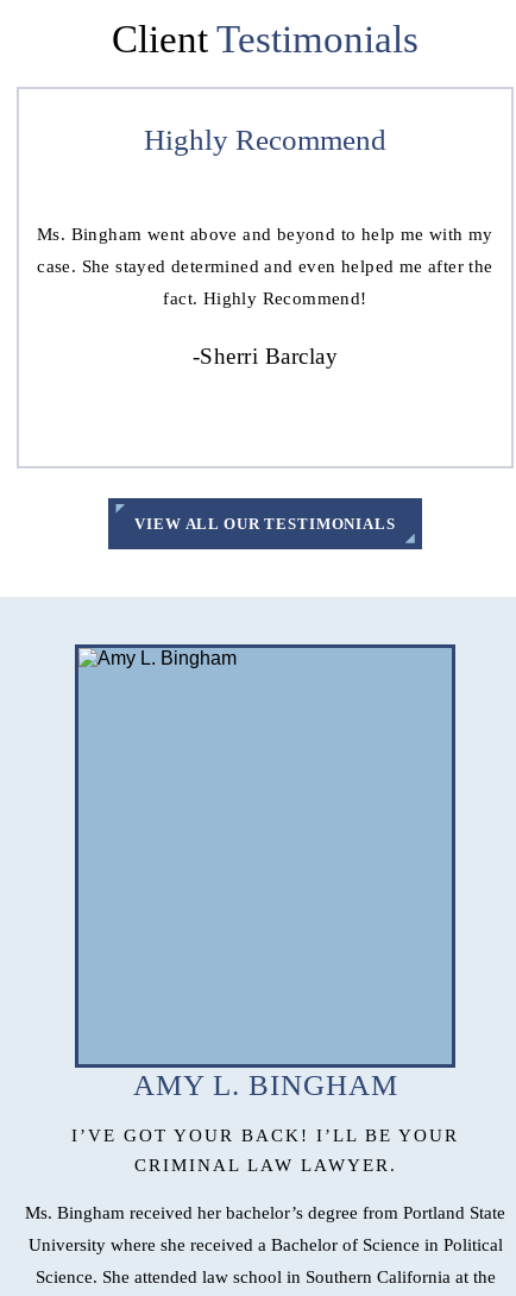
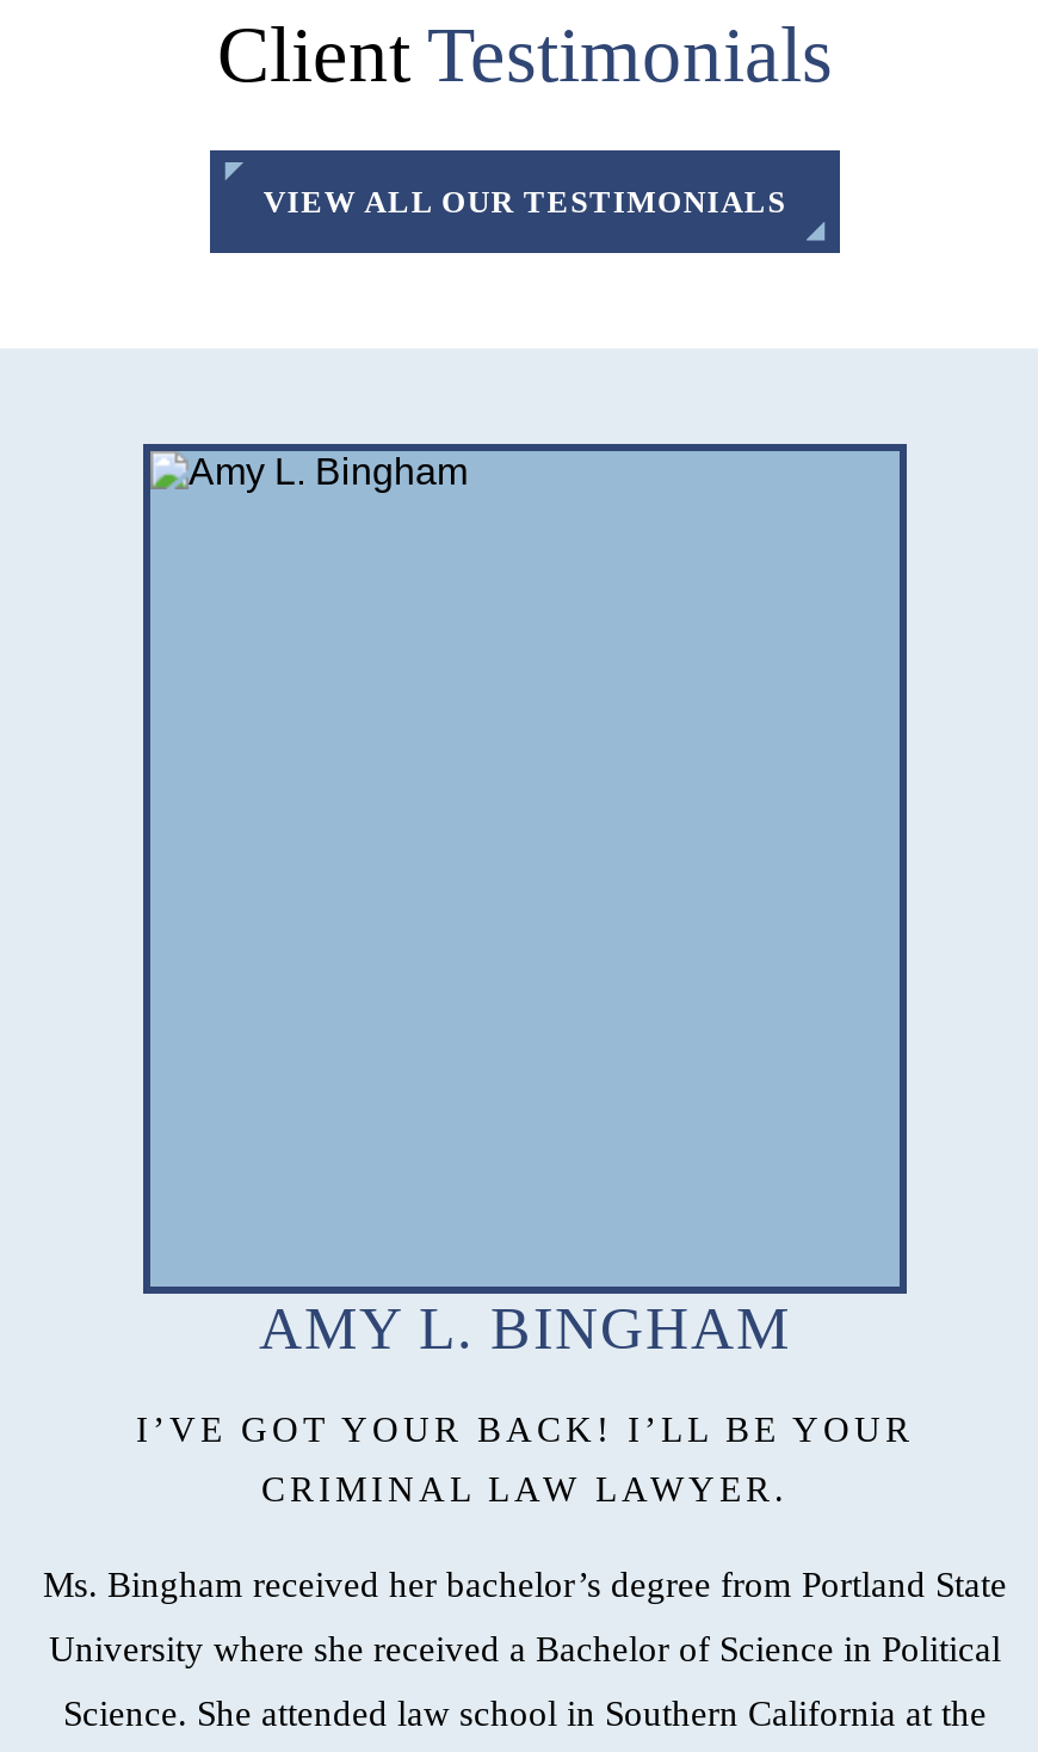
[37,123,493,368] Highly Recommend | Ms. Bingham went above and beyond to help me with my | case. She stayed determined and even helped me after the | fact. Highly Recommend! | -Sherri Barclay -> none

